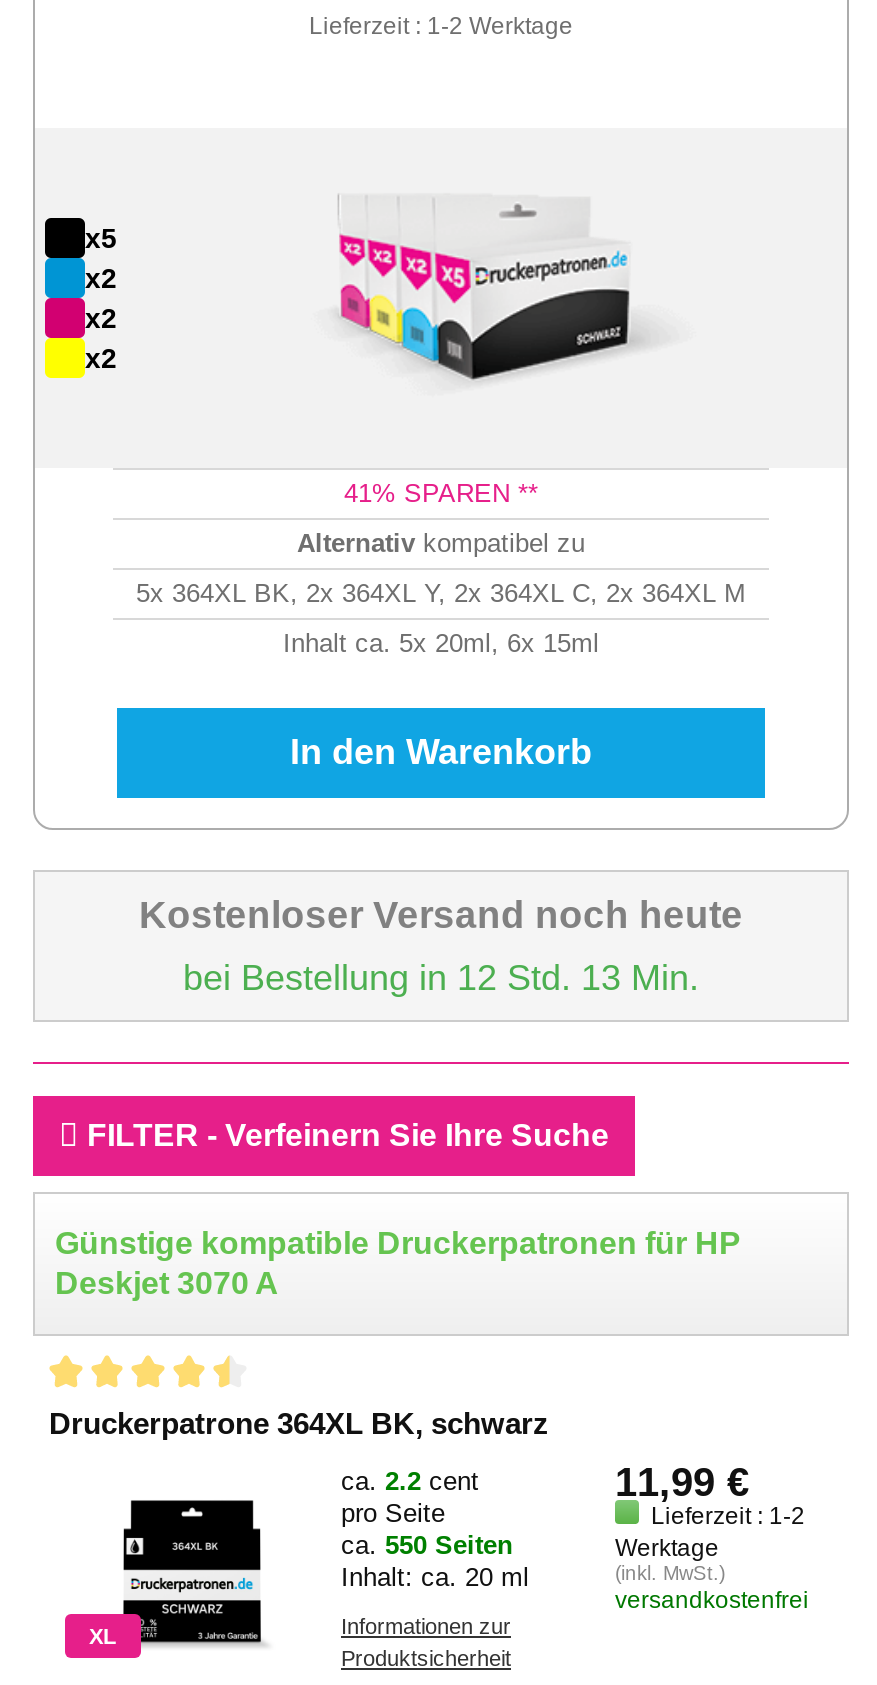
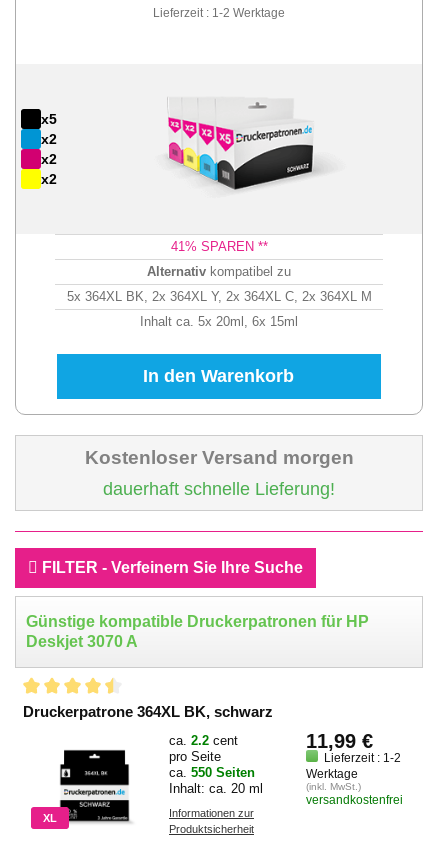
[139,894,743,936] Kostenloser Versand noch heute -> [84,447,353,468] Kostenloser Versand morgen
[183,958,699,998] bei Bestellung in 12 Std. 13 Min. -> [103,479,335,499] dauerhaft schnelle Lieferung!

